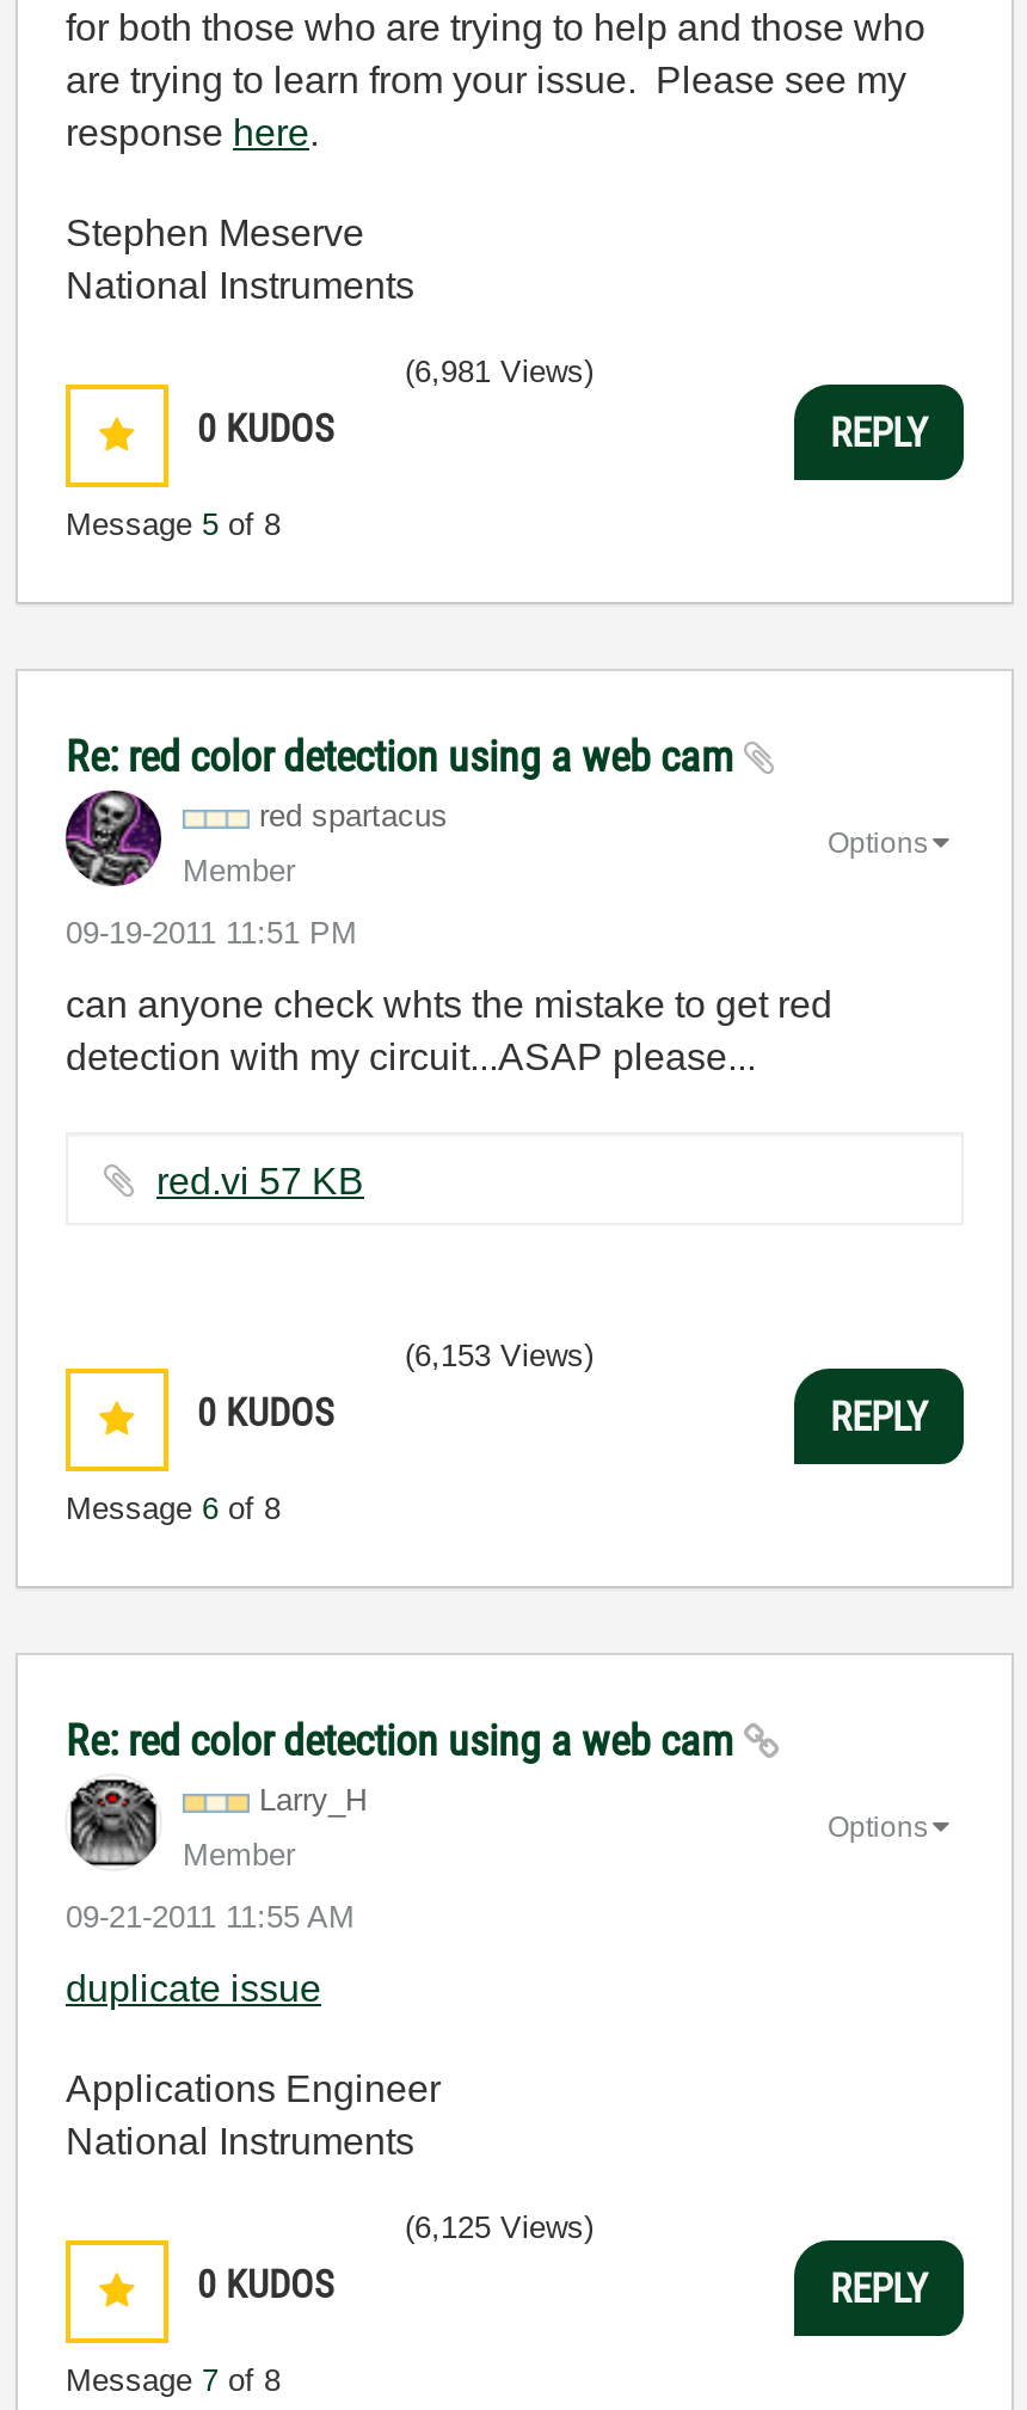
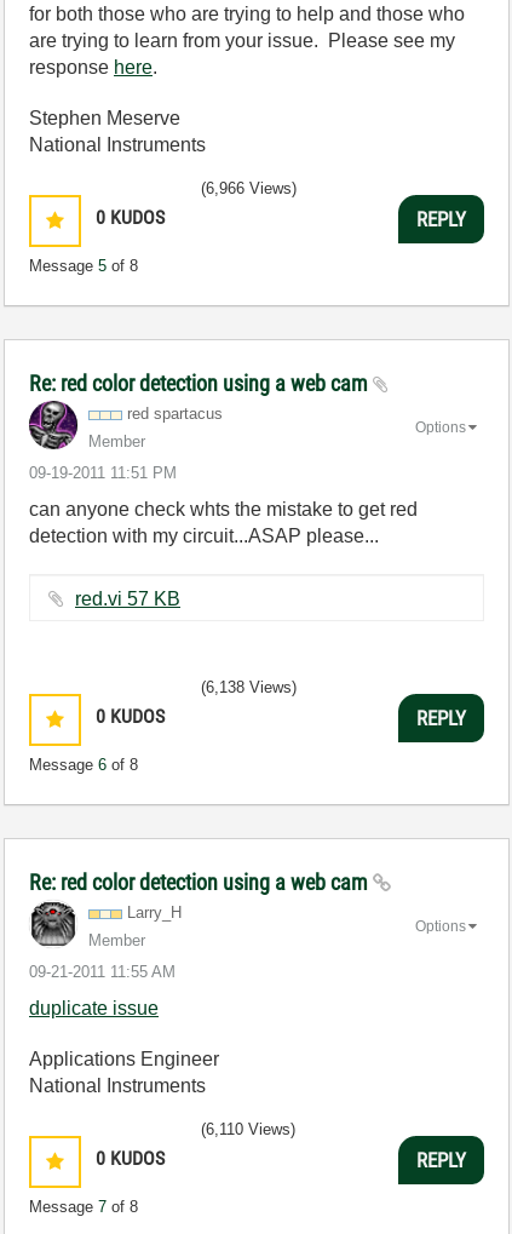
[405,353,594,389] (6,981 Views) -> [201,179,297,197] (6,966 Views)
[405,1338,594,1373] (6,153 Views) -> [201,678,297,696] (6,138 Views)
[405,2209,594,2245] (6,125 Views) -> [201,1120,295,1138] (6,110 Views)

